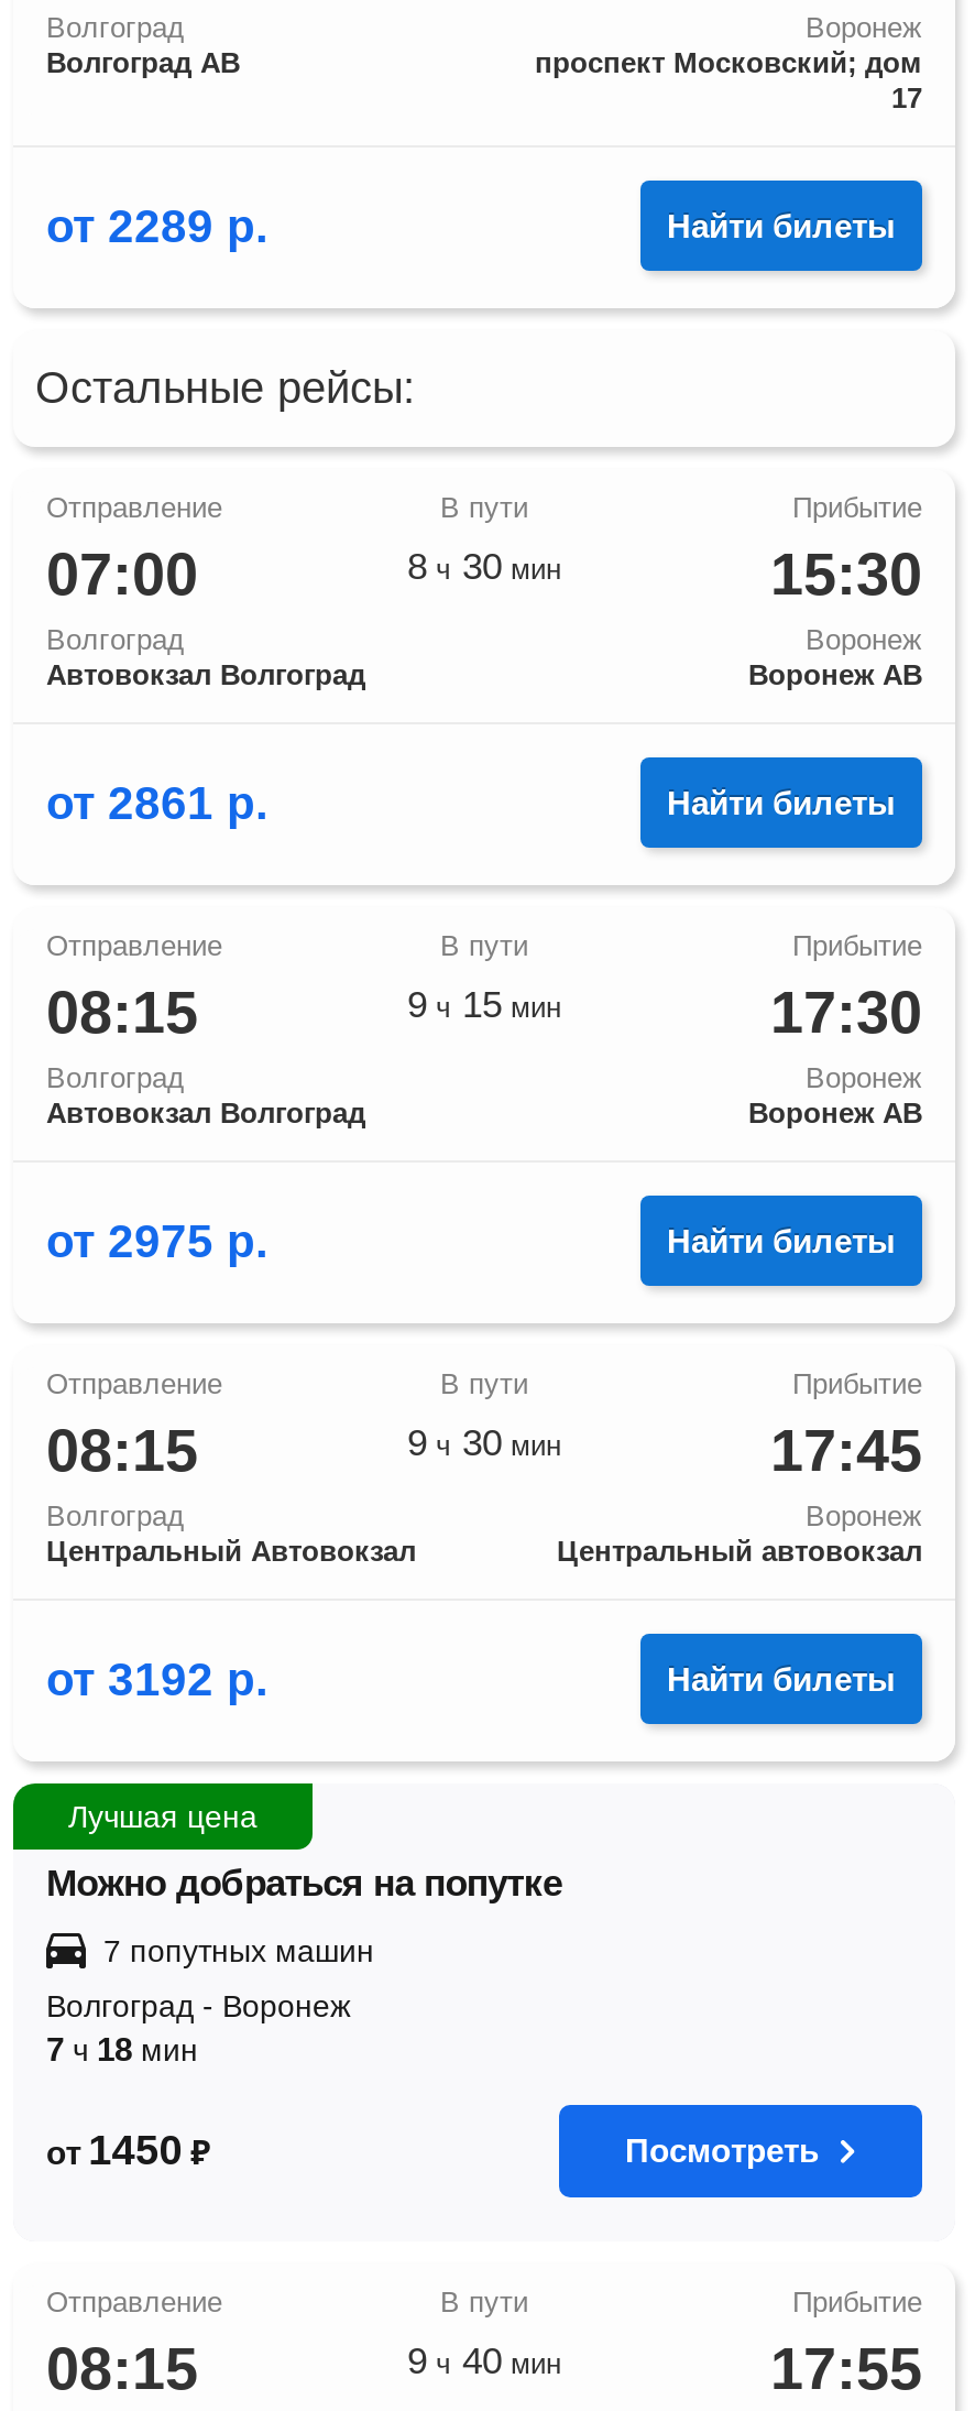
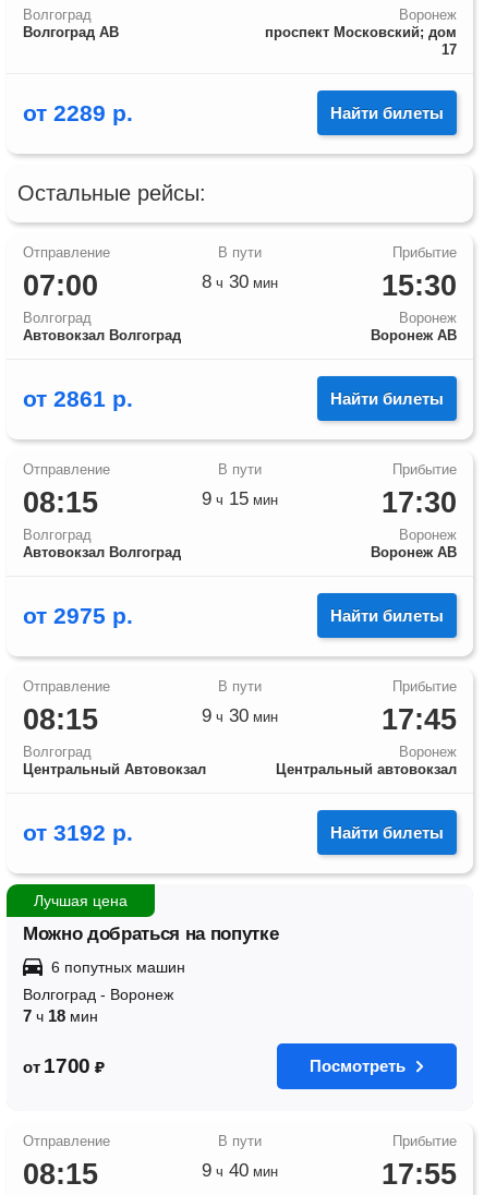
[103,1933,374,1968] 7 попутных машин -> [51,958,185,976] 6 попутных машин
[46,2126,210,2172] от 1450 ₽ -> [23,1054,104,1077] от 1700 ₽

